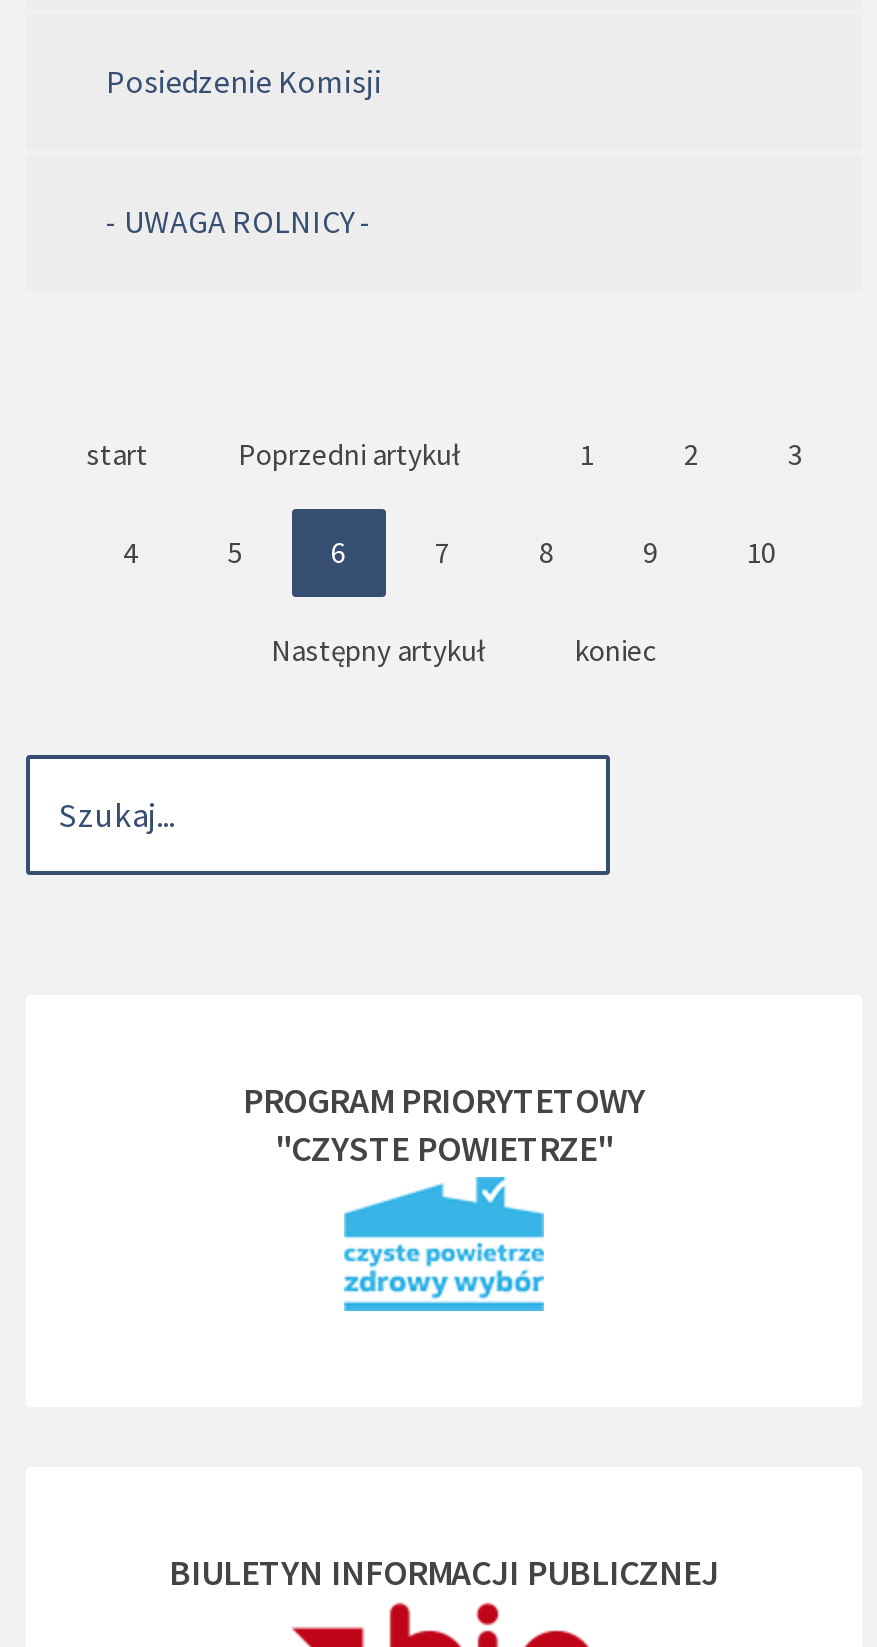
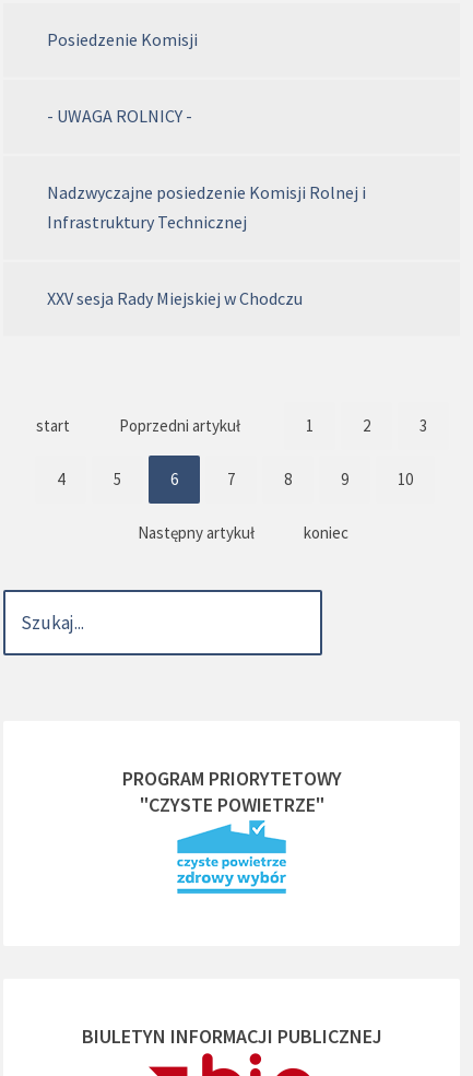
none -> [47,181,366,309] Nadzwyczajne posiedzenie Komisji Rolnej i | Infrastruktury Technicznej | XXV sesja Rady Miejskiej w Chodczu

